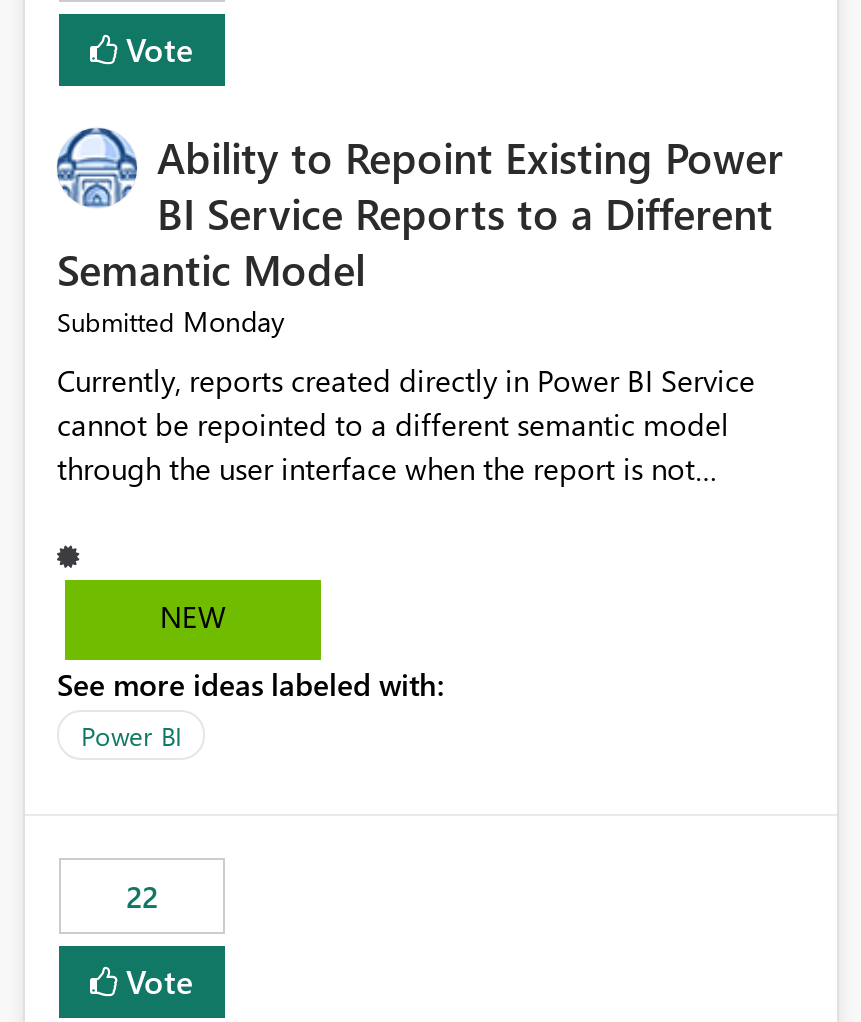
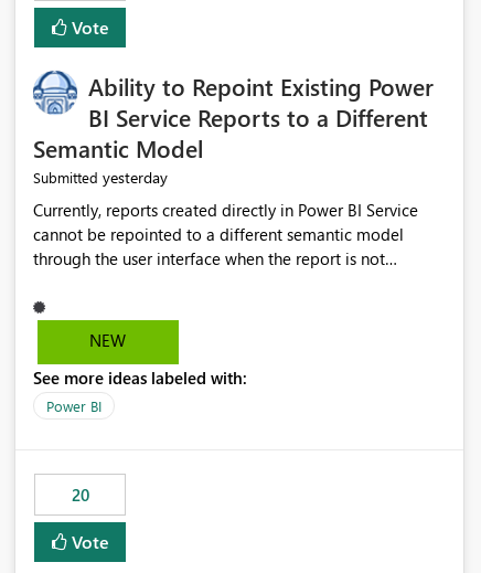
[57,303,285,341] Submitted Monday -> [33,167,168,188] Submitted yesterday
[126,877,158,917] 22 -> [71,484,89,506] 20

